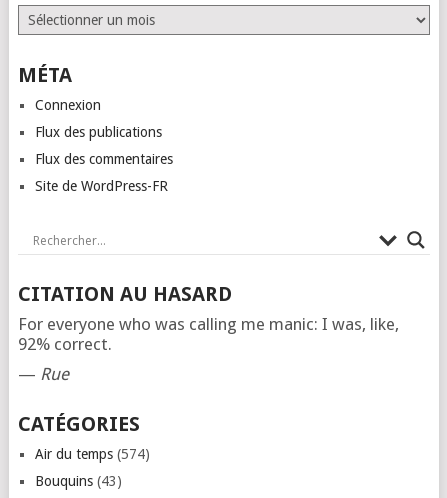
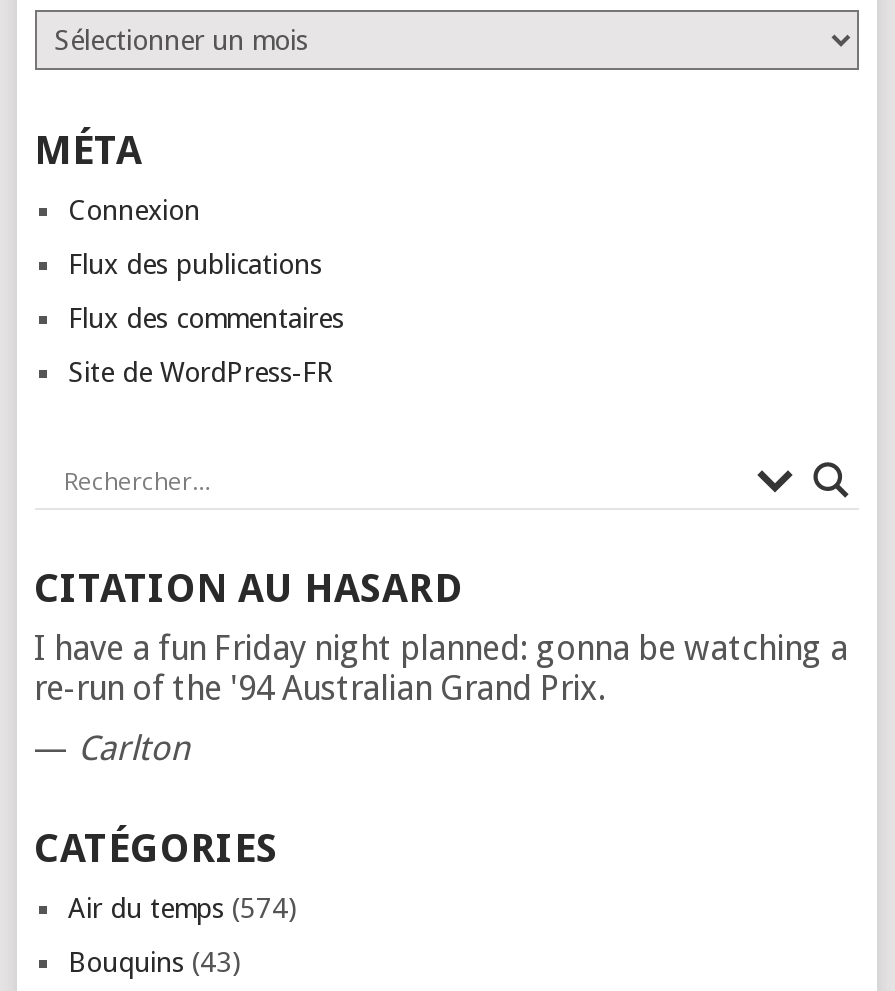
[17,314,398,354] For everyone who was calling me manic: I was, like, | 92% correct. -> [34,629,848,709] I have a fun Friday night planned: gonna be watching a | re-run of the '94 Australian Grand Prix.
[17,364,68,384] — Rue -> [34,729,190,769] — Carlton

